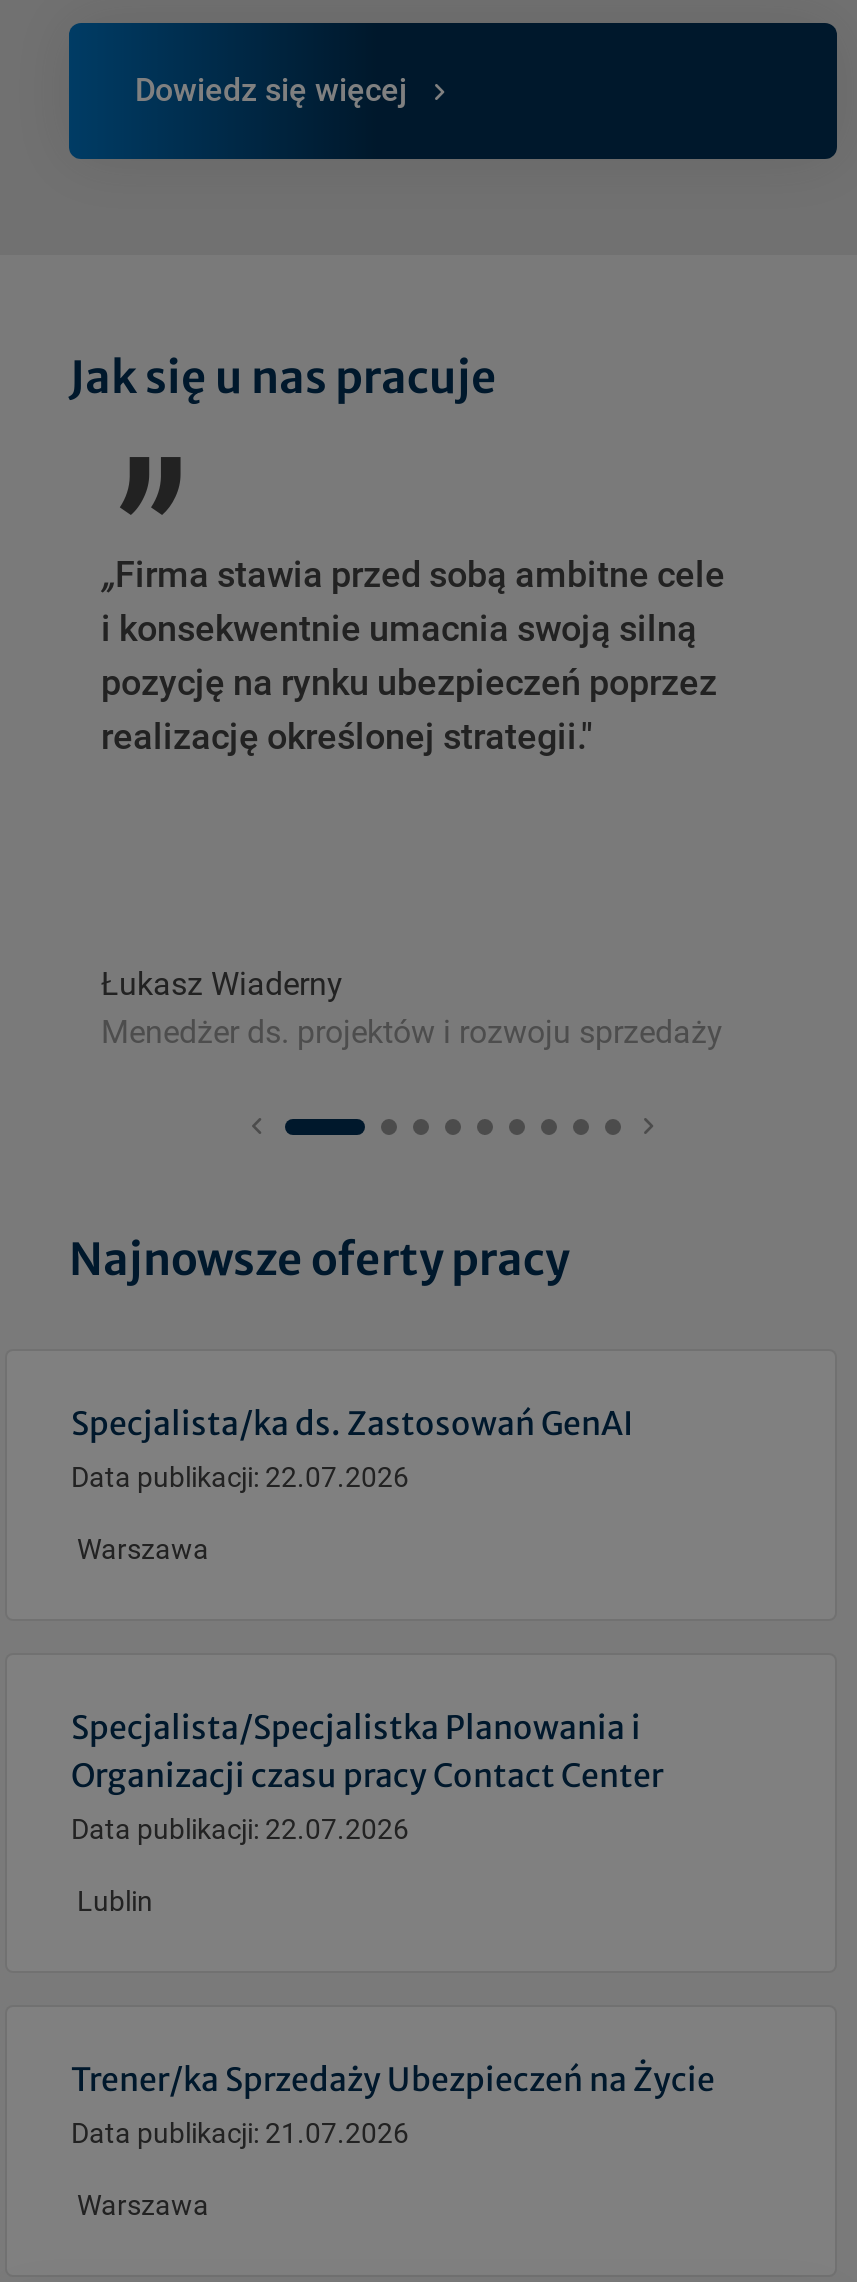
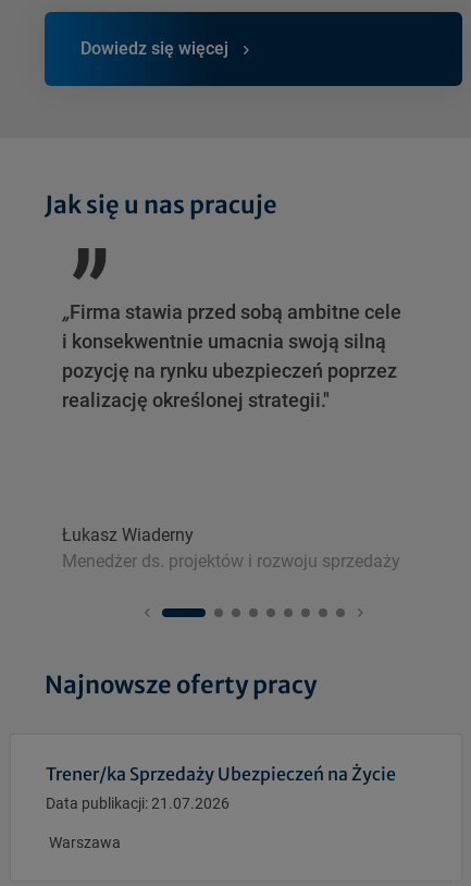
[71,1403,633,1565] Specjalista/ka ds. Zastosowań GenAI | Data publikacji: 22.07.2026 | Warszawa -> none
[71,1707,663,1917] Specjalista/Specjalistka Planowania i | Organizacji czasu pracy Contact Center | Data publikacji: 22.07.2026 | Lublin -> none

